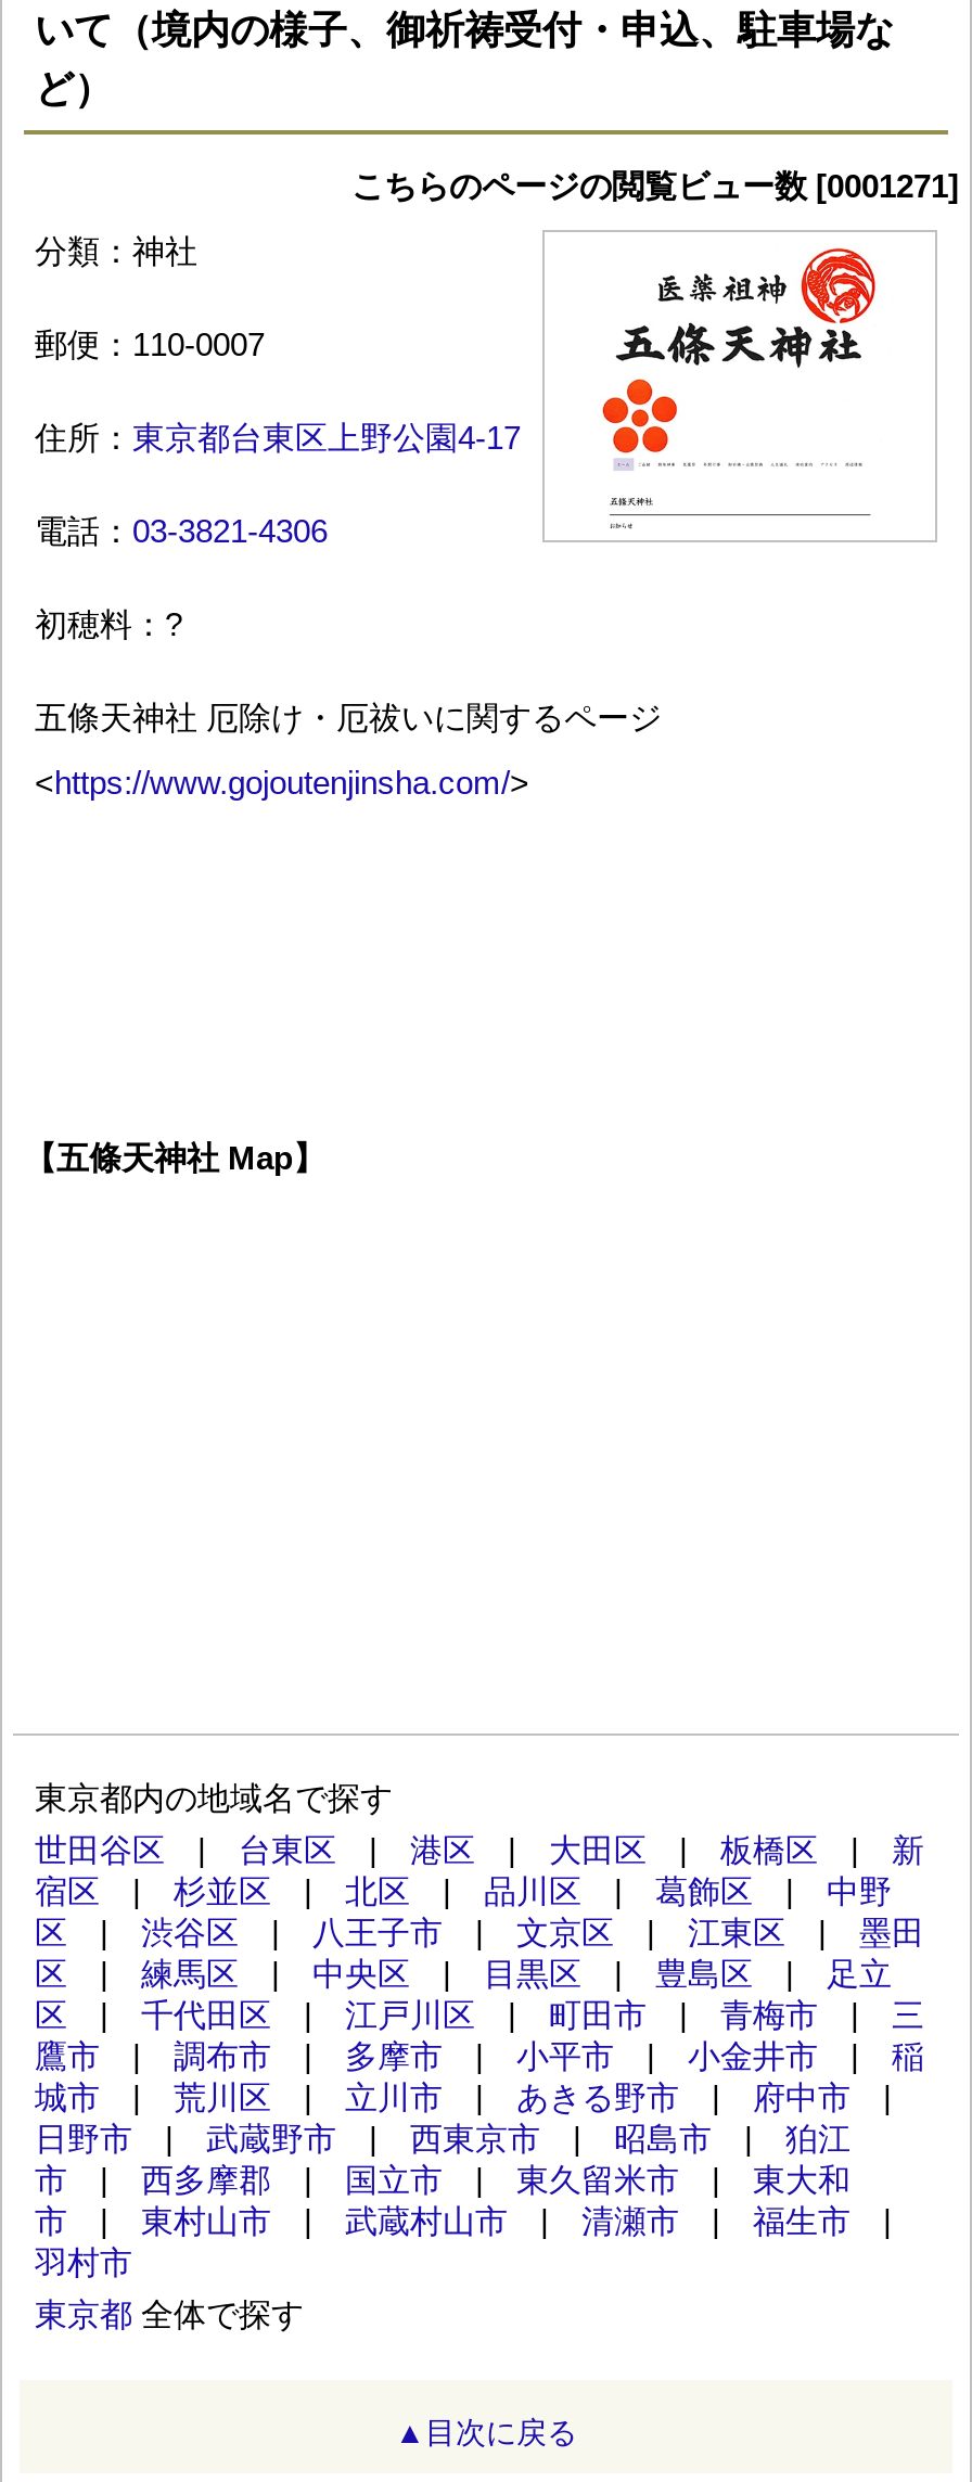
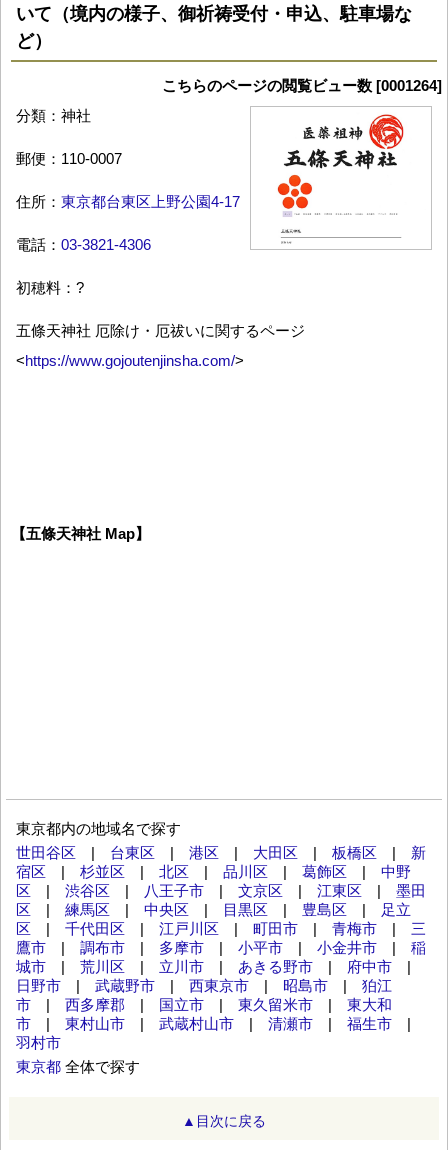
[351,167,959,204] こちらのページの閲覧ビュー数 [0001271] -> [162,77,442,94] こちらのページの閲覧ビュー数 [0001264]

